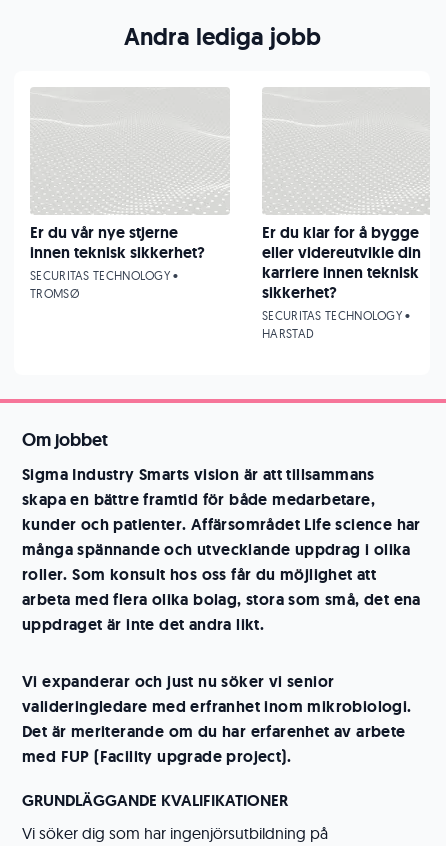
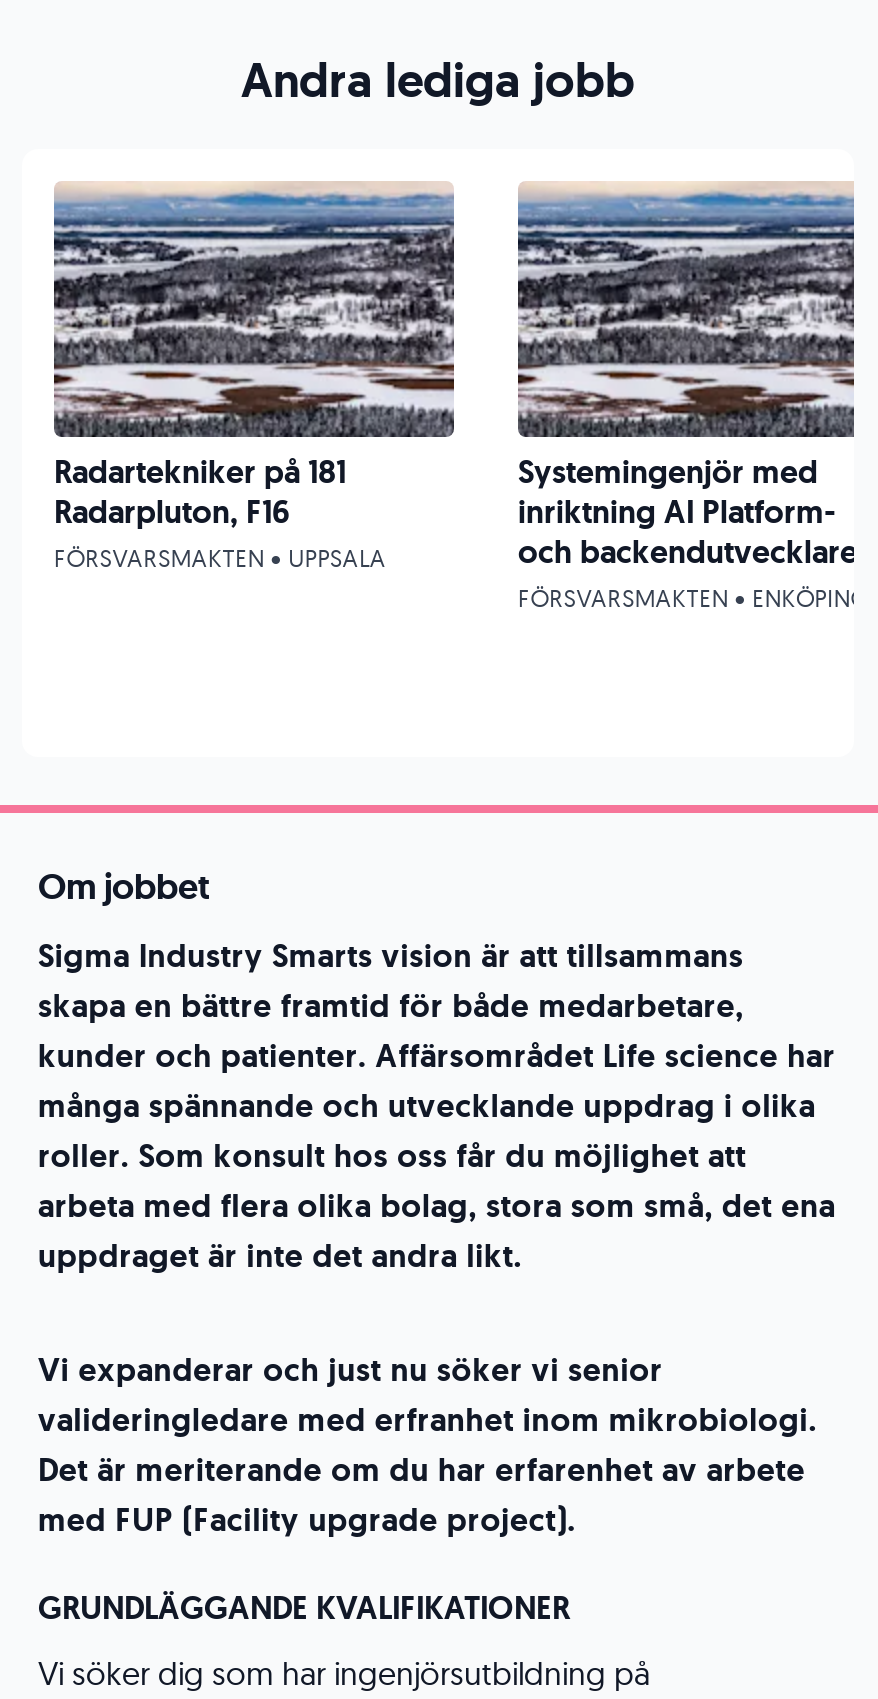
none -> [52,185,456,439] [image]
none -> [516,185,856,437] [image]
[30,222,205,301] Er du vår nye stjerne | innen teknisk sikkerhet? | SECURITAS TECHNOLOGY • | TROMSØ -> [54,451,386,573] Radartekniker på 181 | Radarpluton, F16 | FÖRSVARSMAKTEN • UPPSALA
[262,222,421,341] Er du klar for å bygge | eller videreutvikle din | karriere innen teknisk | sikkerhet? | SECURITAS TECHNOLOGY • | HARSTAD -> [518,451,869,613] Systemingenjör med | inriktning AI Platform- | och backendutvecklare | FÖRSVARSMAKTEN • ENKÖPING

